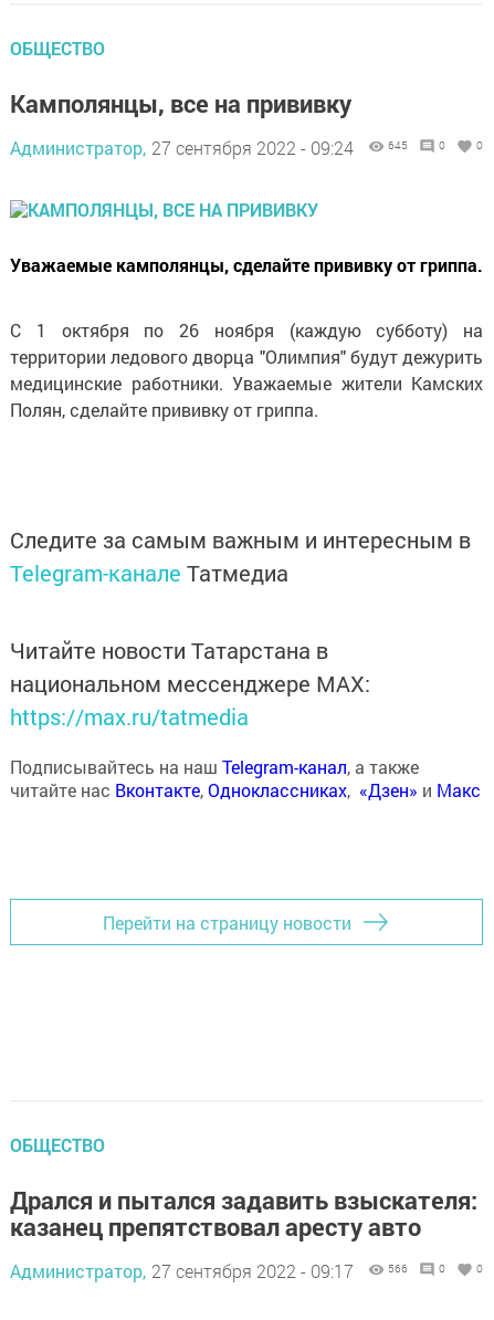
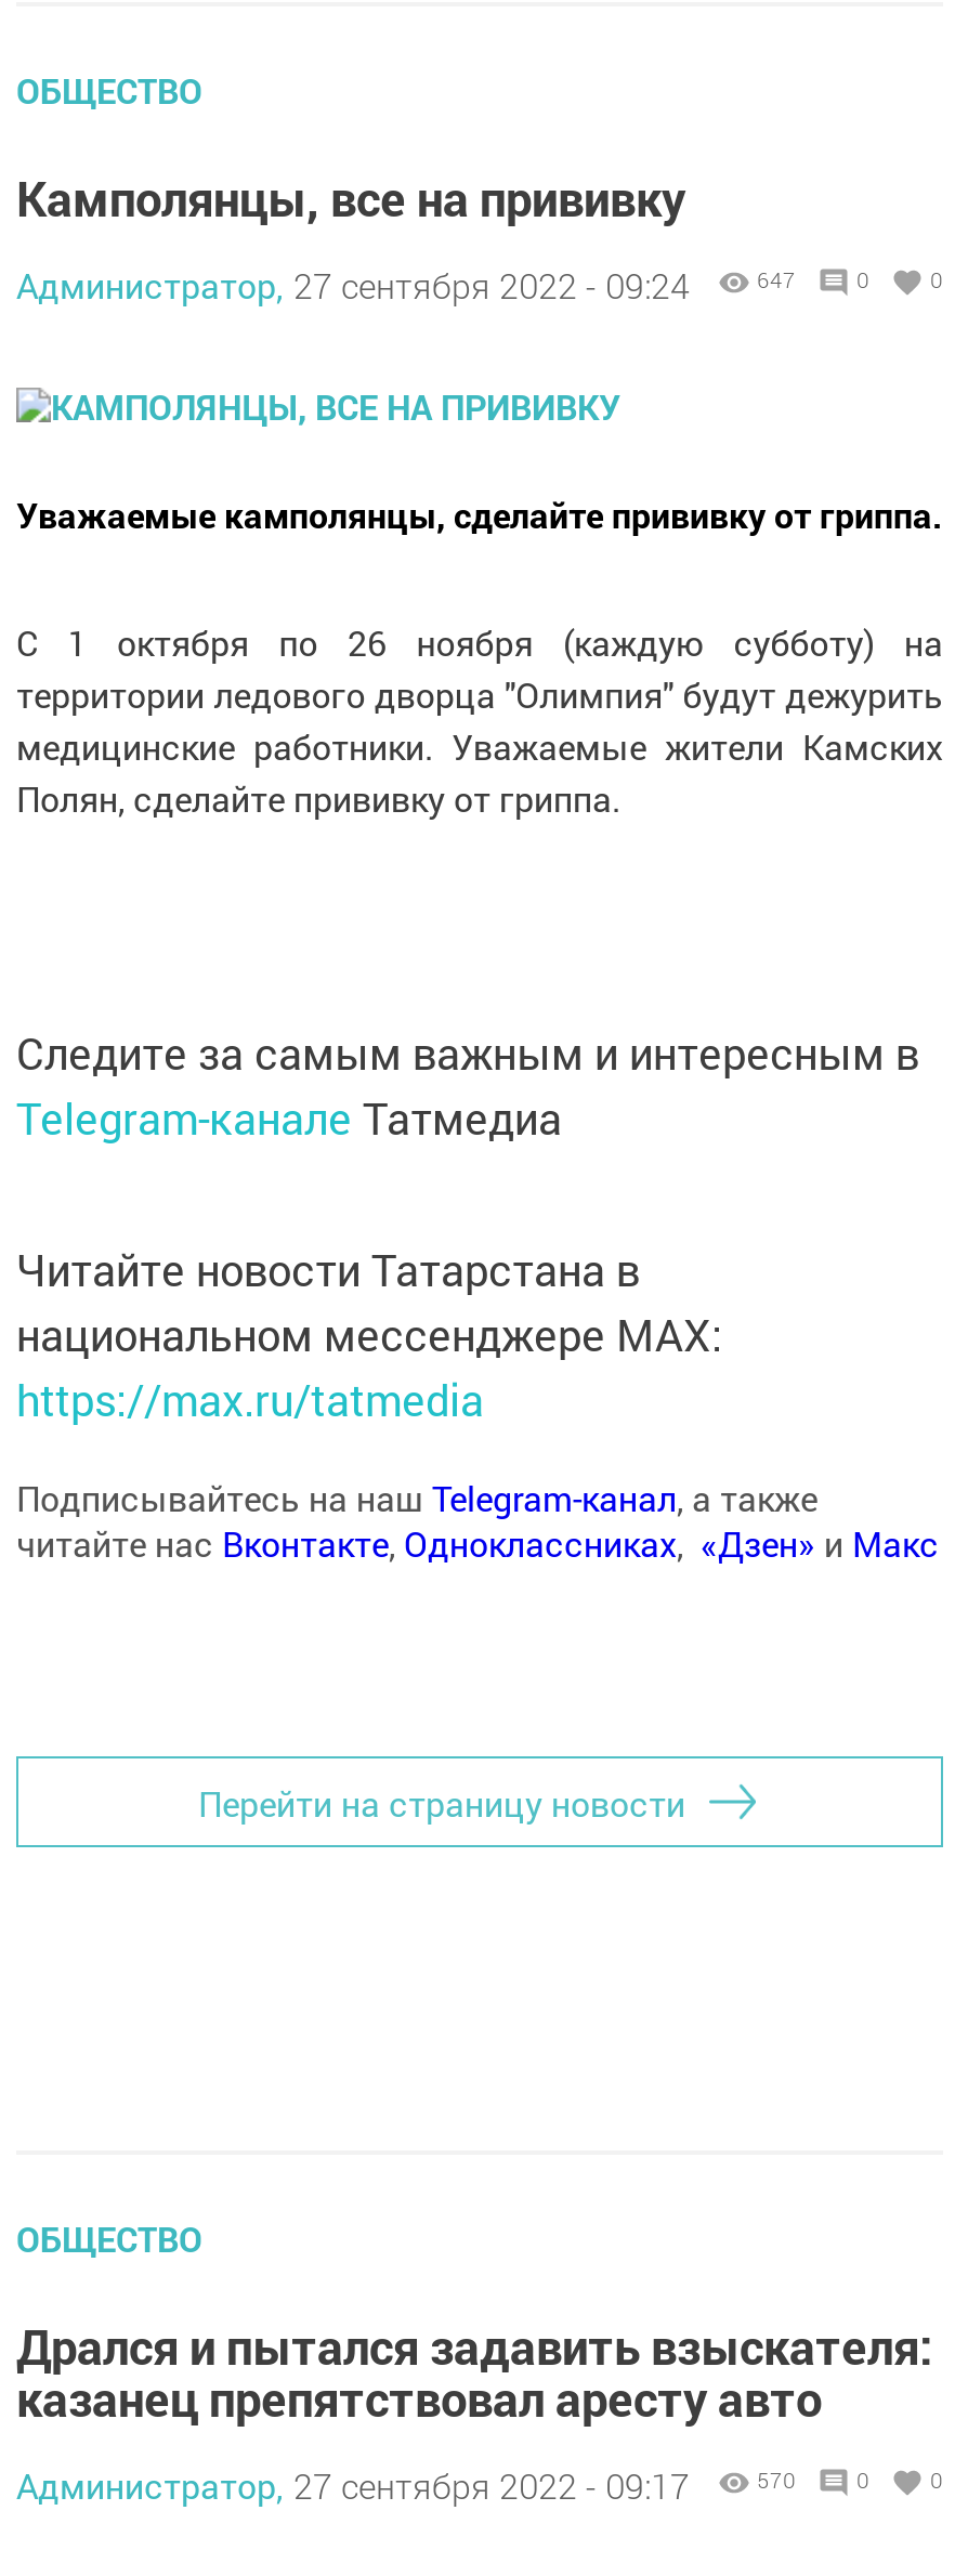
[388,139,408,153] 645 -> [757,267,796,295] 647
[388,1262,408,1276] 566 -> [757,2467,796,2495] 570

